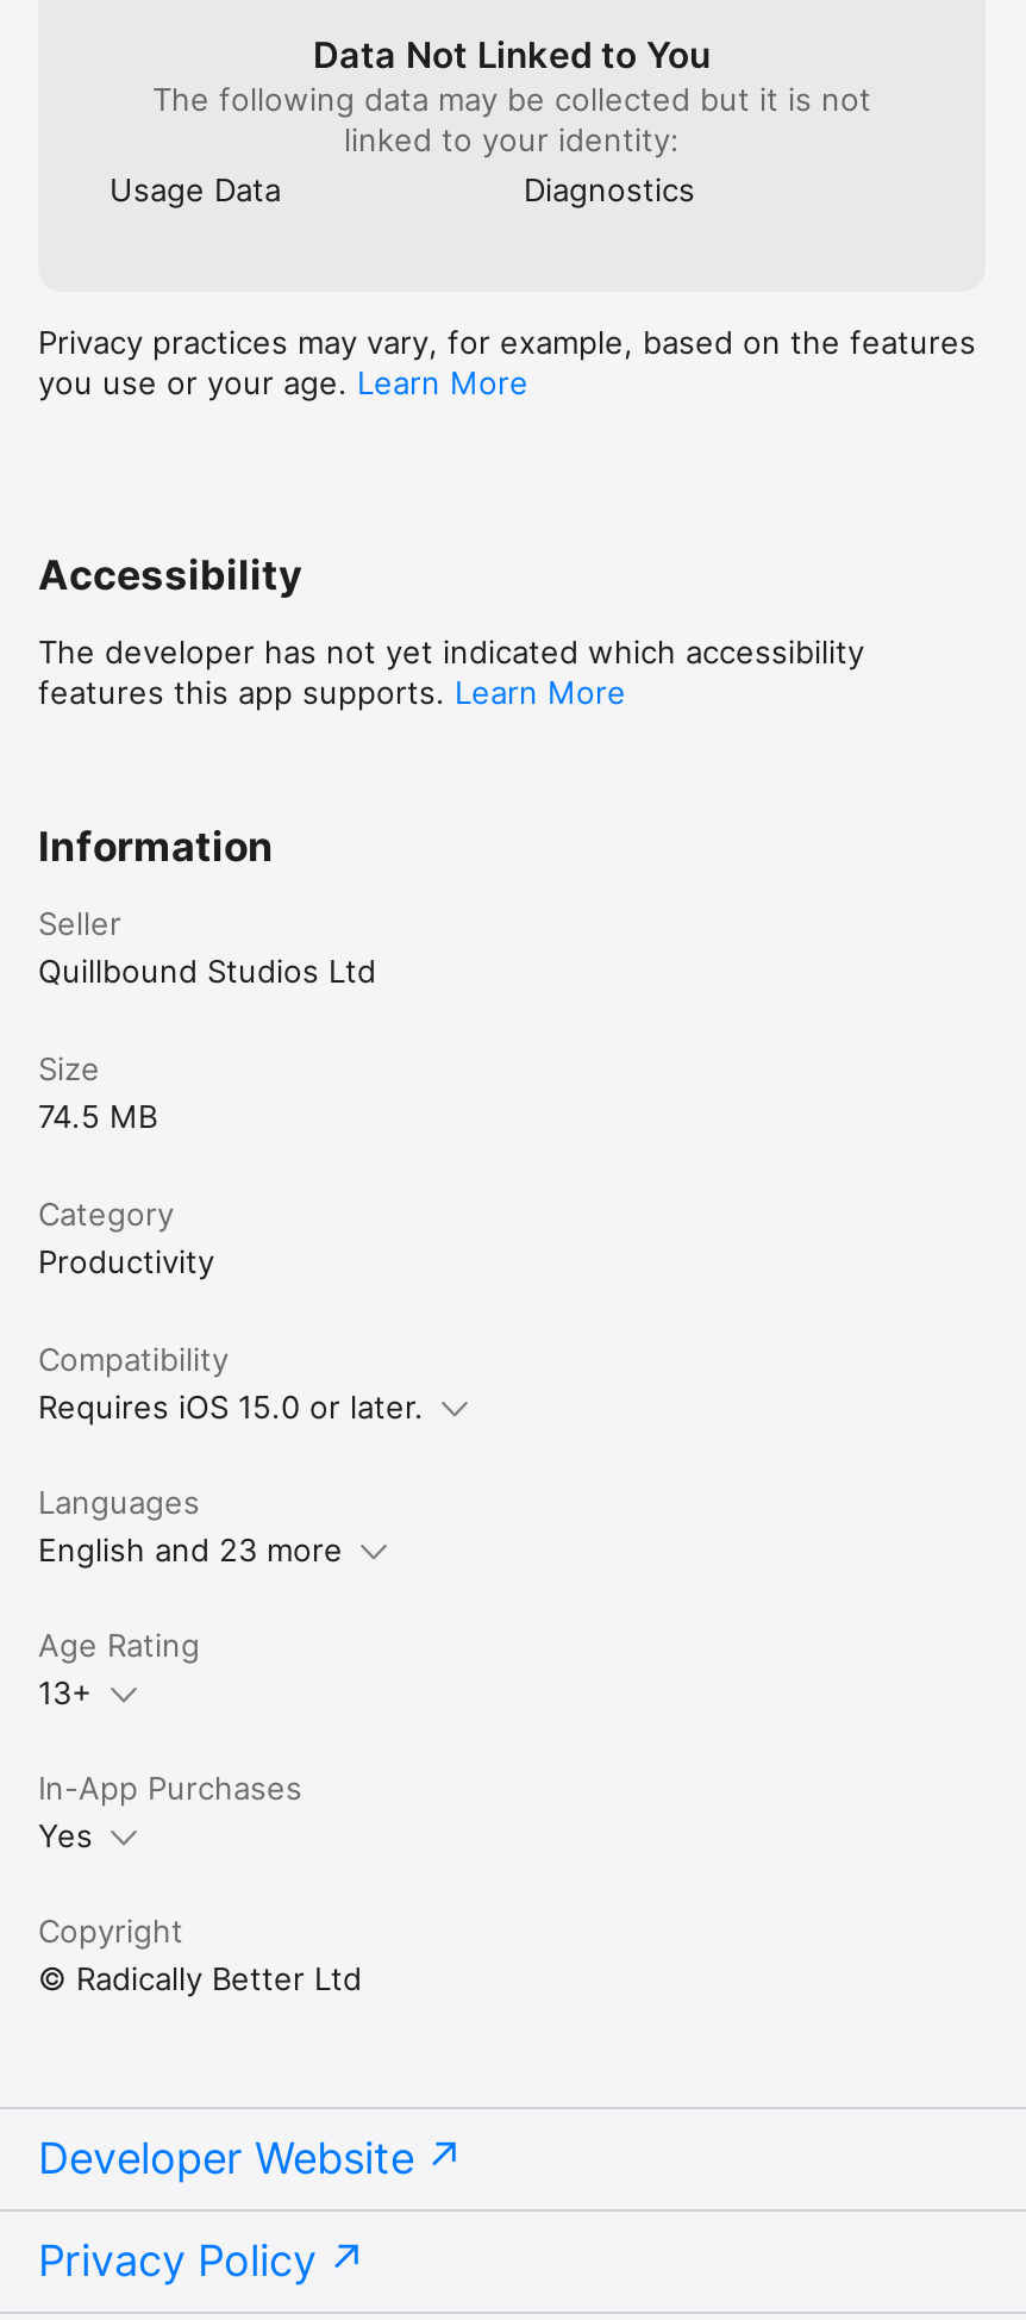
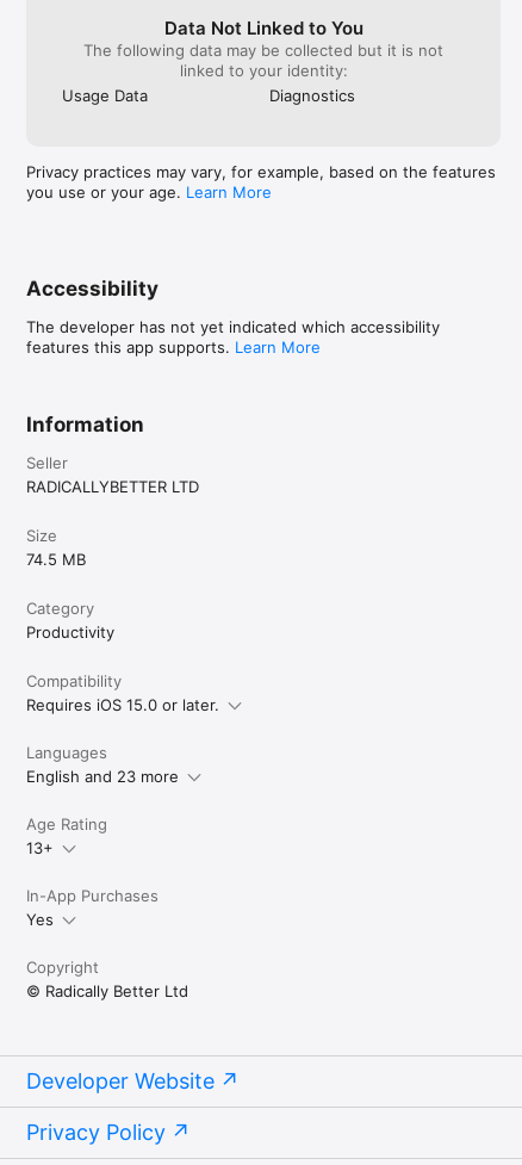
[38,951,376,989] Quillbound Studios Ltd -> [26,477,199,496] RADICALLYBETTER LTD

